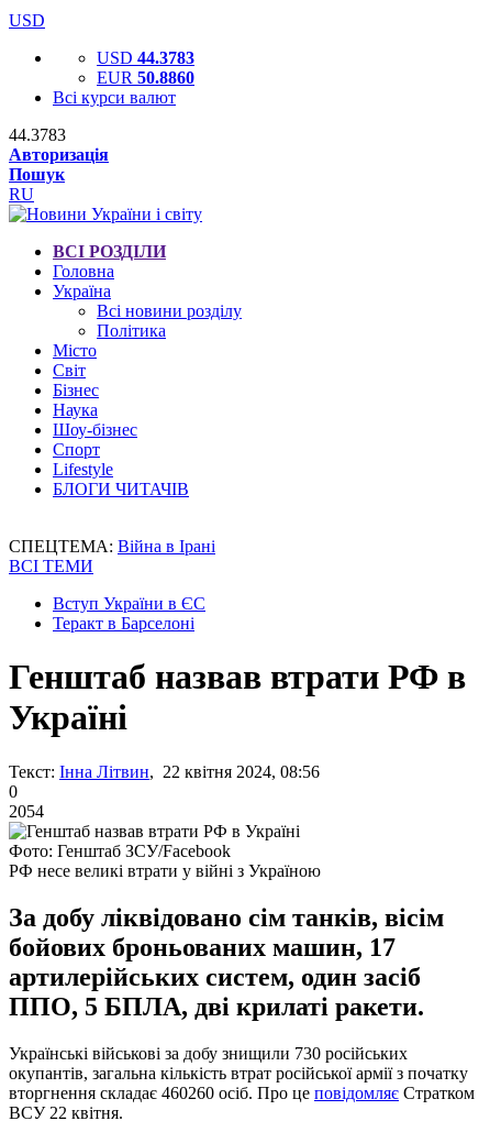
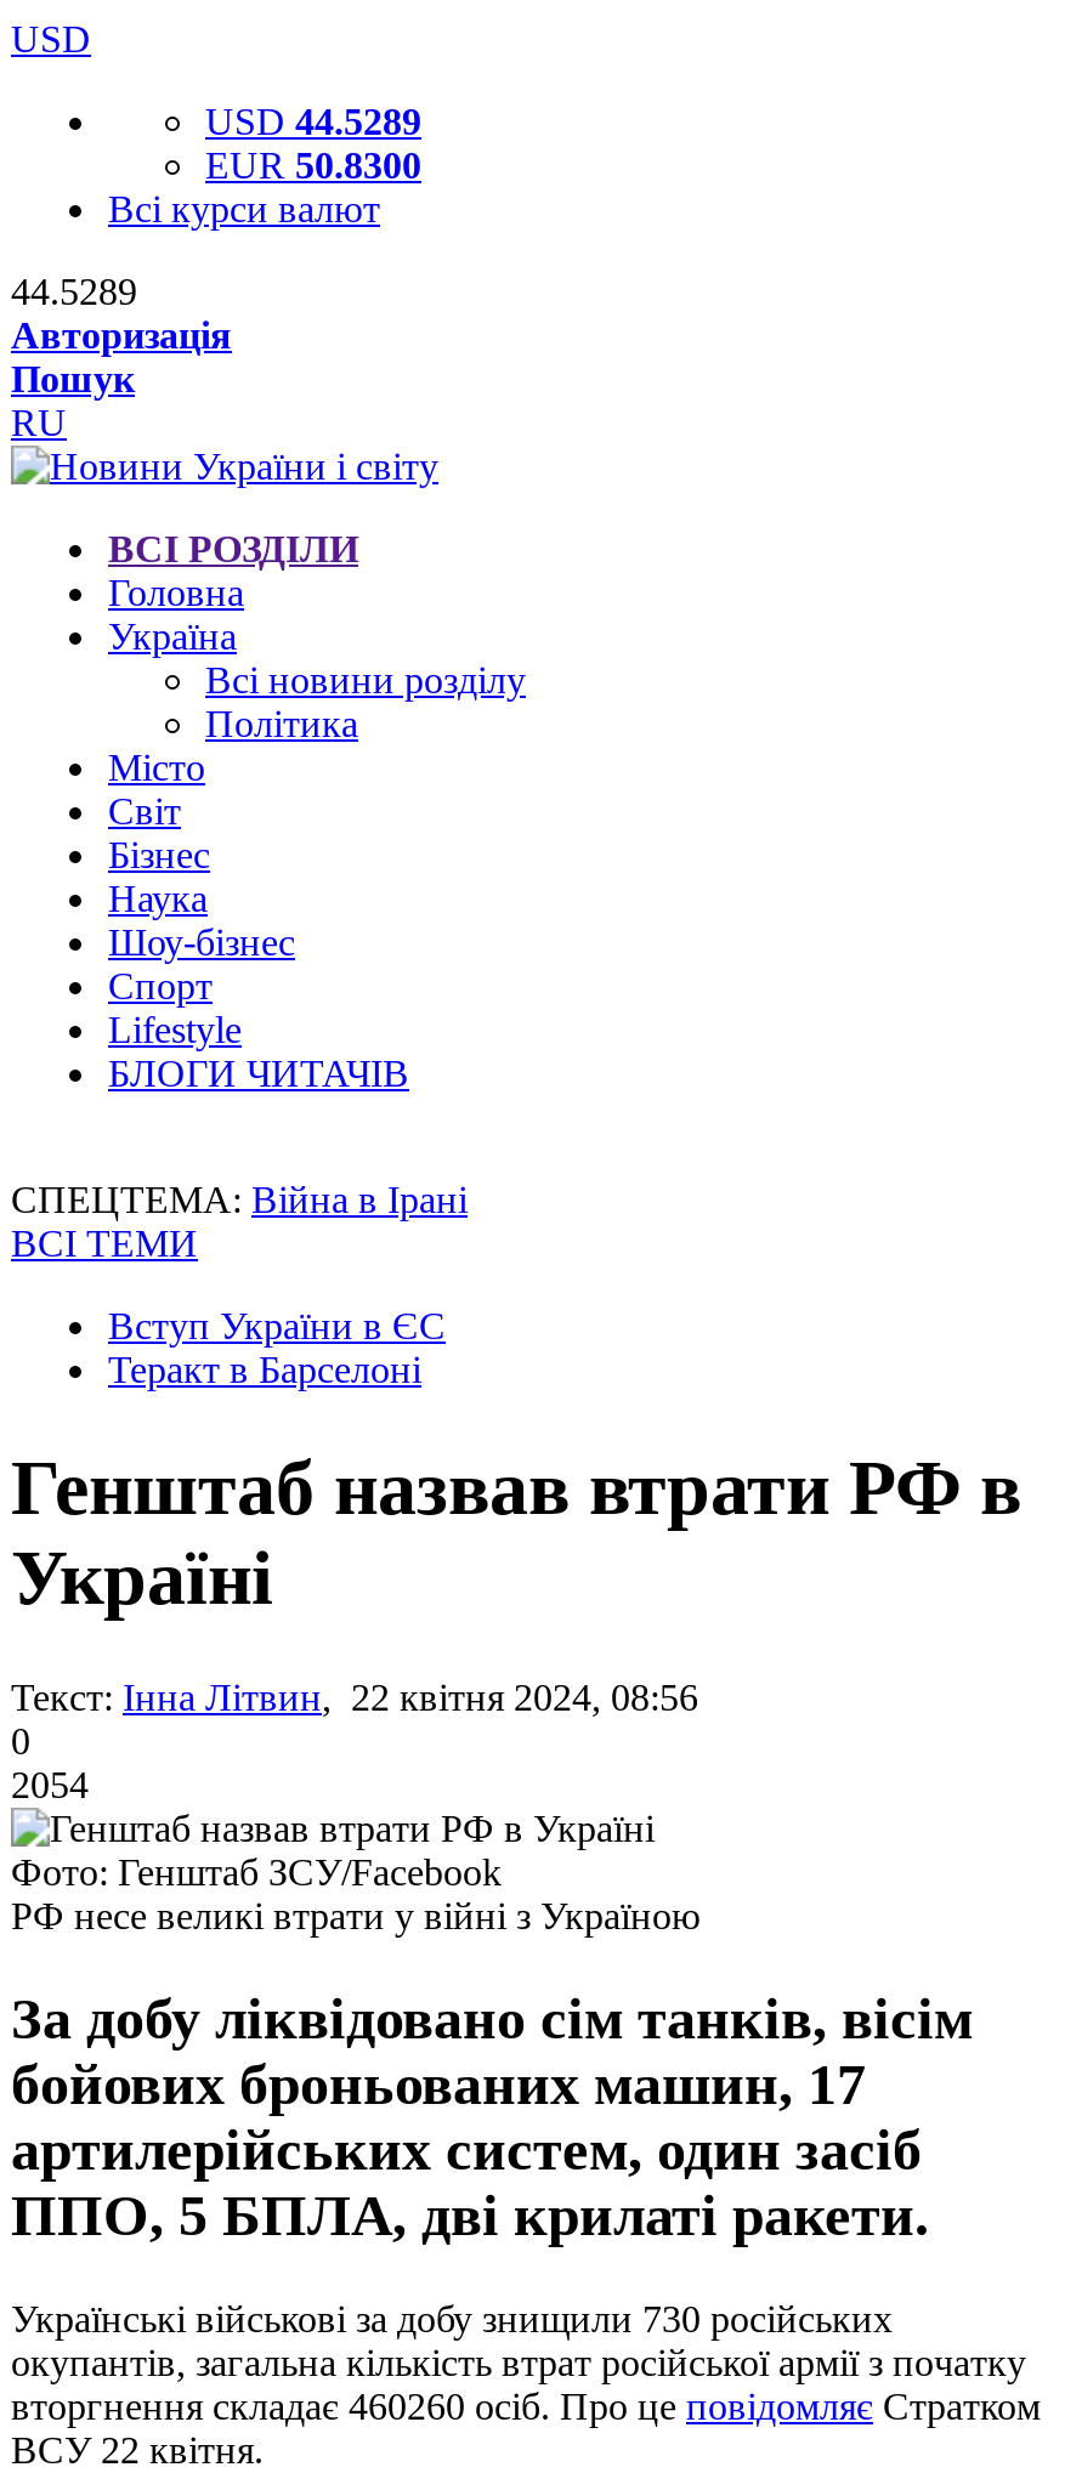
[97,48,194,67] USD 44.3783 -> [205,101,421,142] USD 44.5289
[97,68,194,87] EUR 50.8860 -> [205,144,421,186] EUR 50.8300
[9,125,66,144] 44.3783 -> [11,271,137,312] 44.5289

